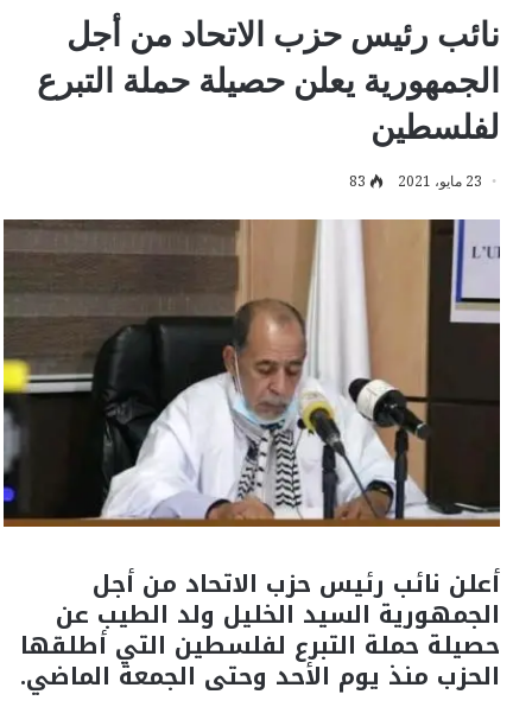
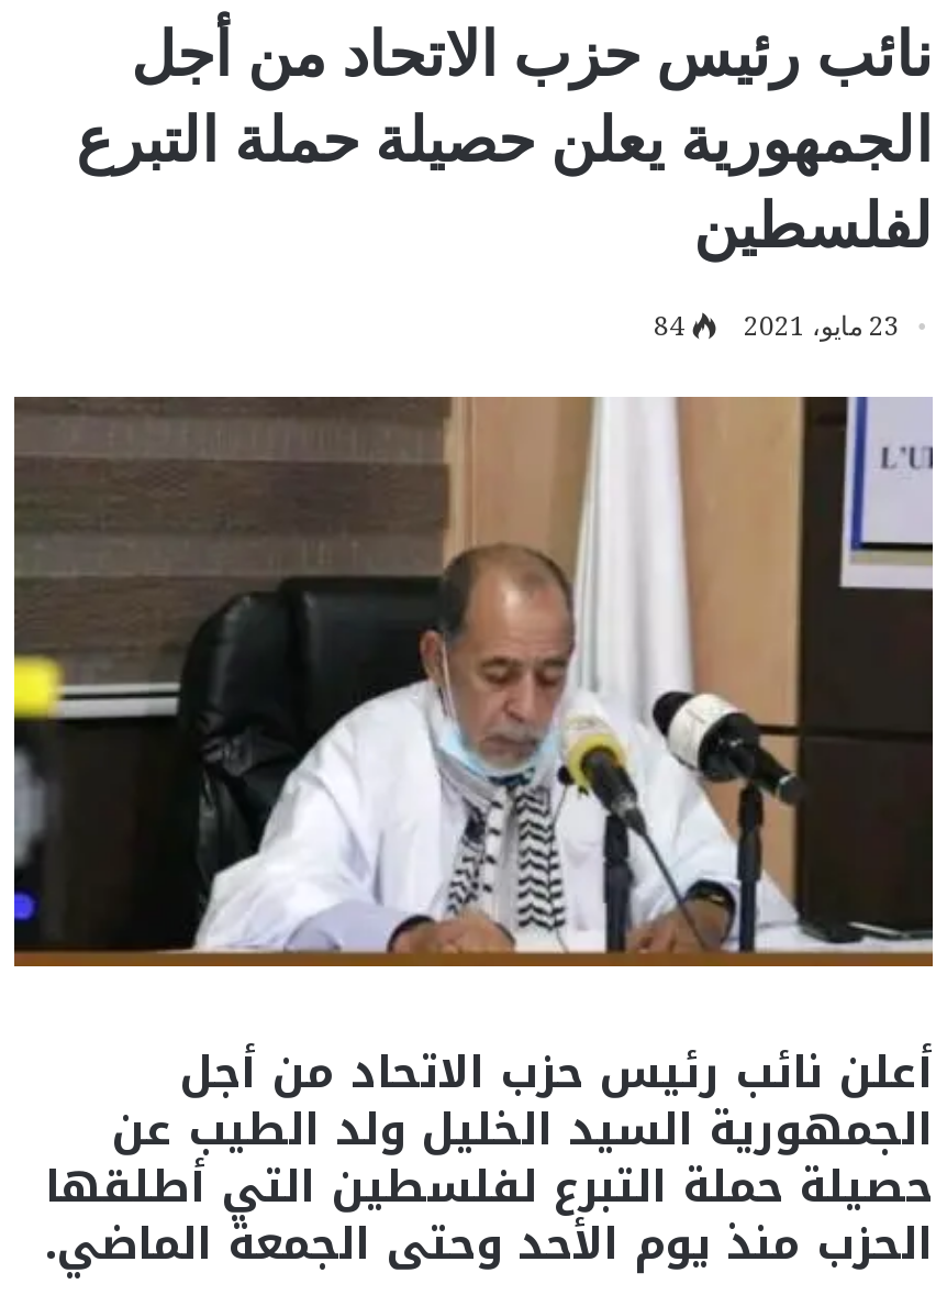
[349,171,366,191] 83 -> [654,308,684,345] 84

